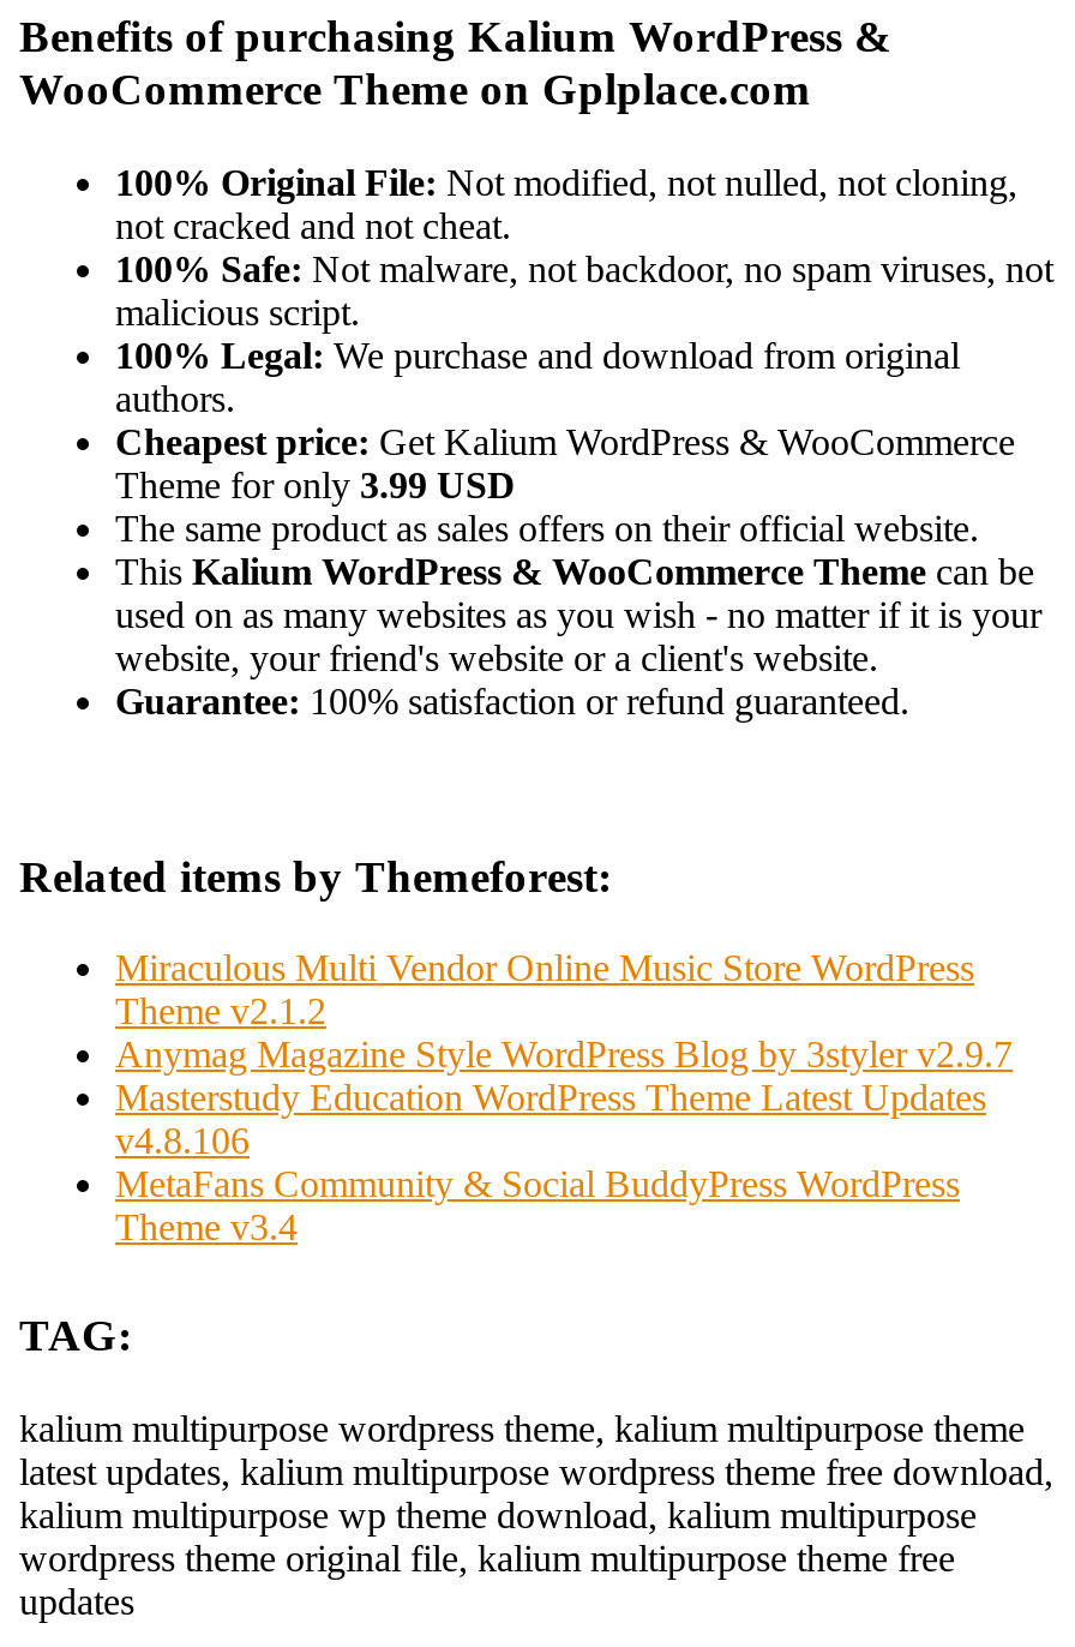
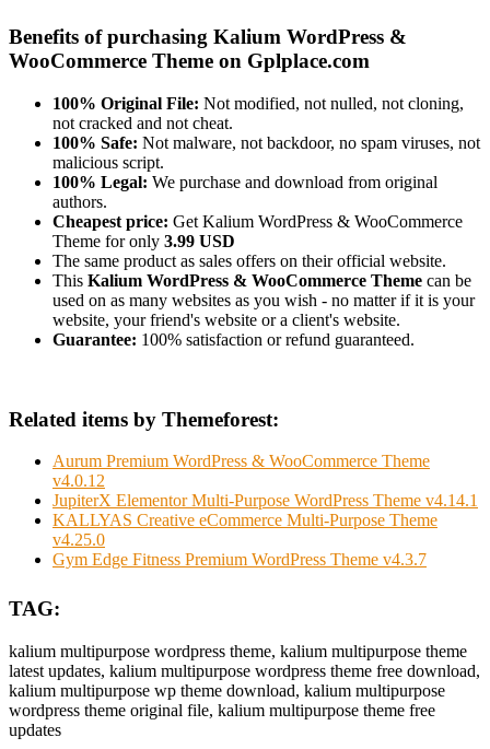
[115,948,1013,1248] Miraculous Multi Vendor Online Music Store WordPress | Theme v2.1.2 | Anymag Magazine Style WordPress Blog by 3styler v2.9.7 | Masterstudy Education WordPress Theme Latest Updates | v4.8.106 | MetaFans Community & Social BuddyPress WordPress | Theme v3.4 -> [52,452,478,569] Aurum Premium WordPress & WooCommerce Theme | v4.0.12 | JupiterX Elementor Multi-Purpose WordPress Theme v4.14.1 | KALLYAS Creative eCommerce Multi-Purpose Theme | v4.25.0 | Gym Edge Fitness Premium WordPress Theme v4.3.7

